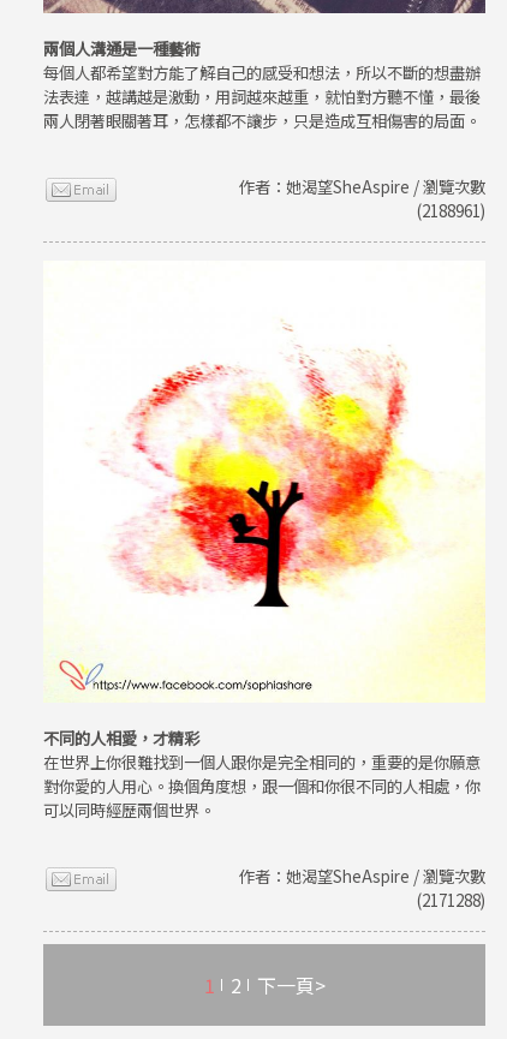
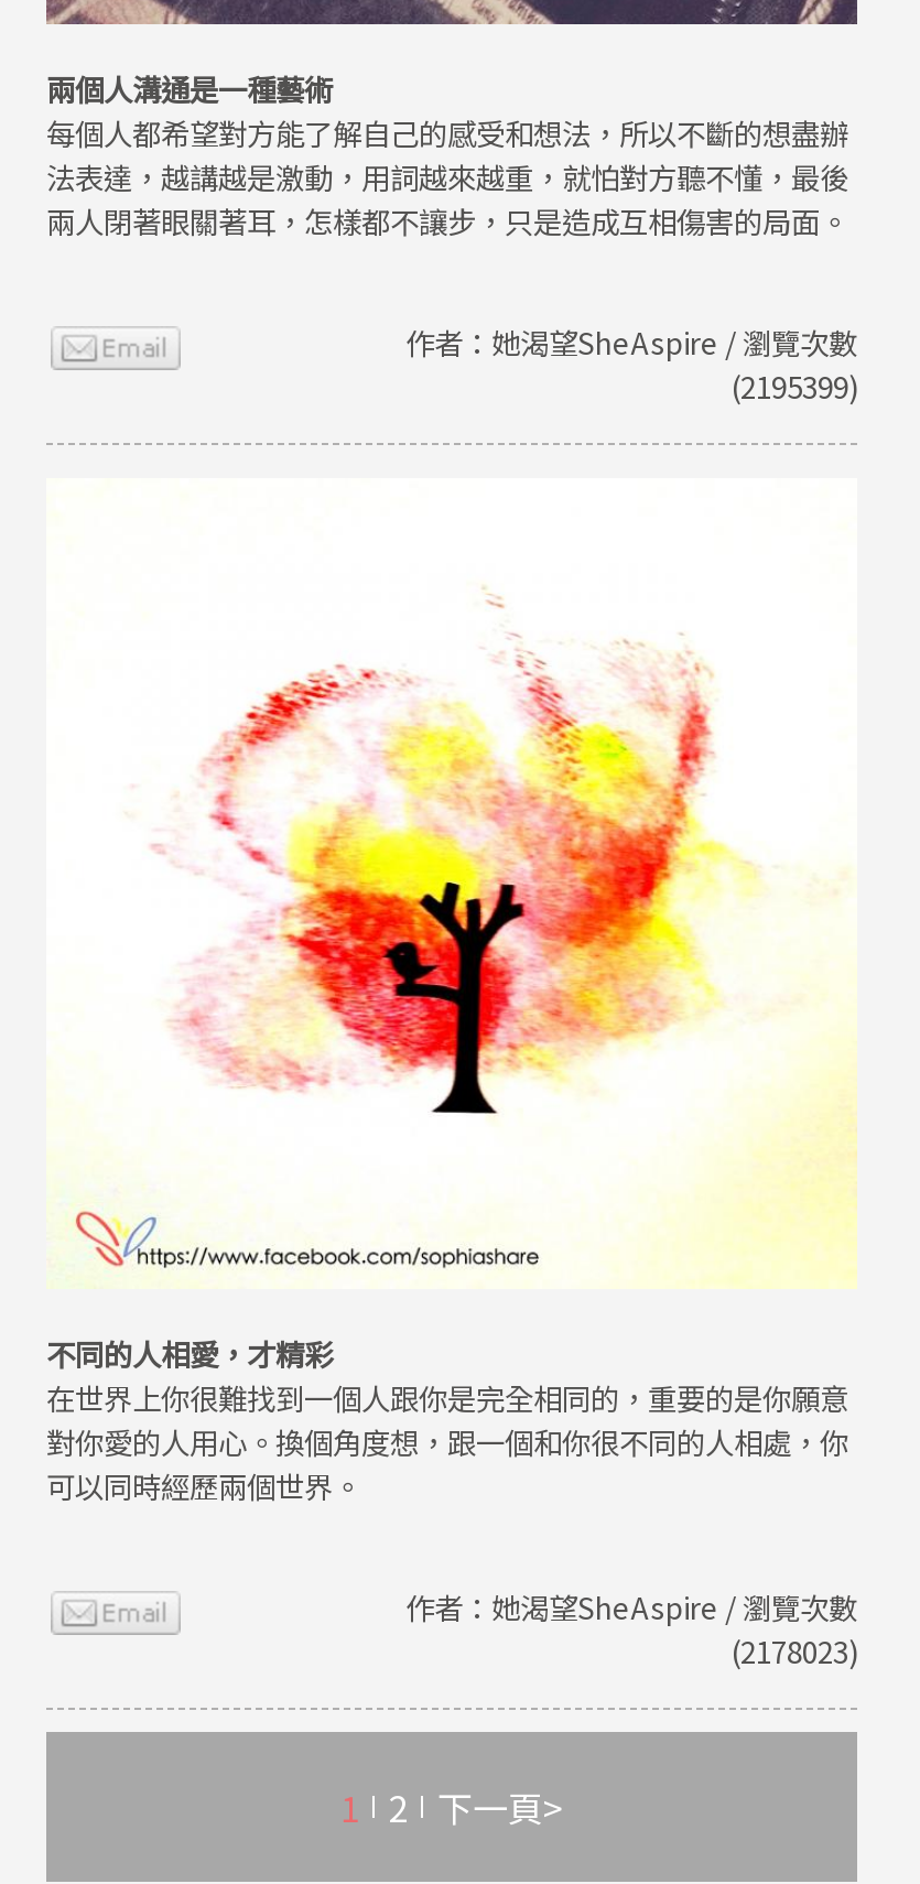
[417,199,485,222] (2188961) -> [732,365,857,407] (2195399)
[417,888,485,911] (2171288) -> [732,1629,857,1671] (2178023)

